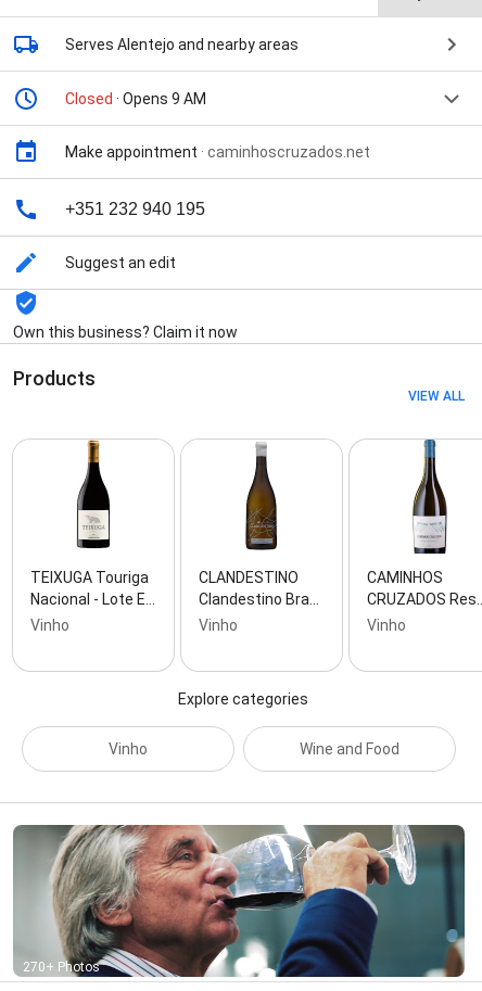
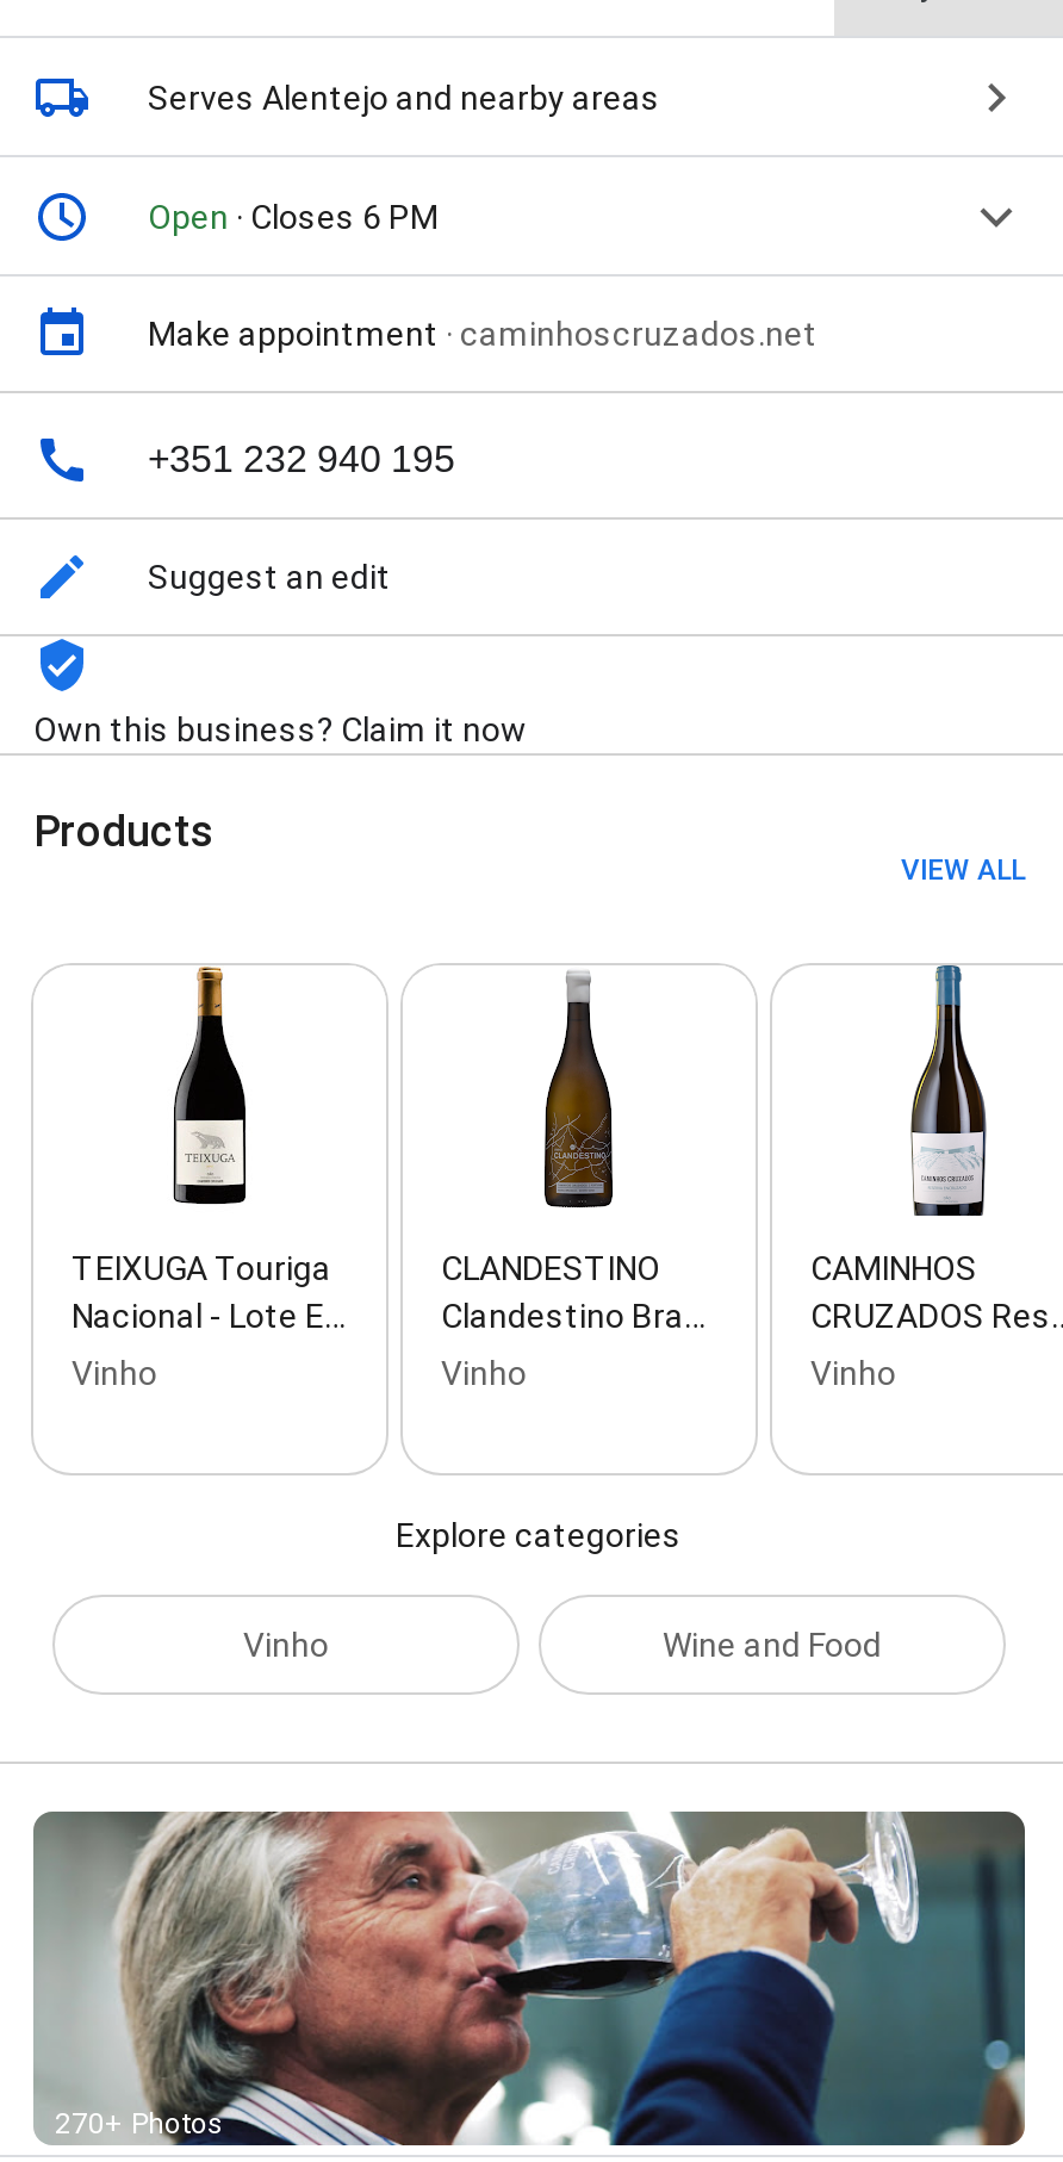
[65,90,206,108] Closed · Opens 9 AM -> [148,198,439,236] Open · Closes 6 PM

